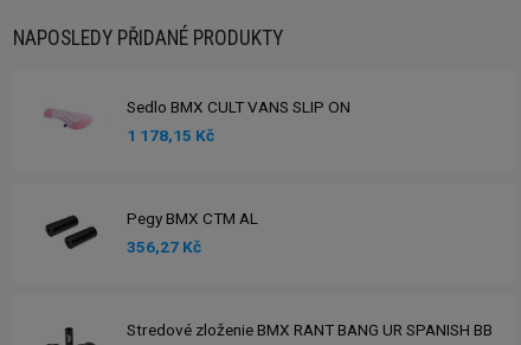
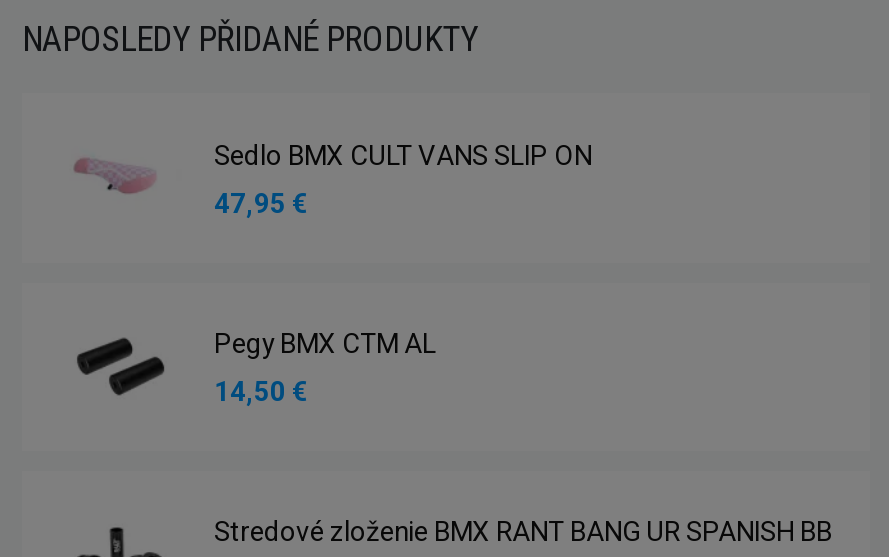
[127,125,214,144] 1 178,15 Kč -> [214,186,308,218] 47,95 €
[127,237,201,256] 356,27 Kč -> [214,375,308,407] 14,50 €

